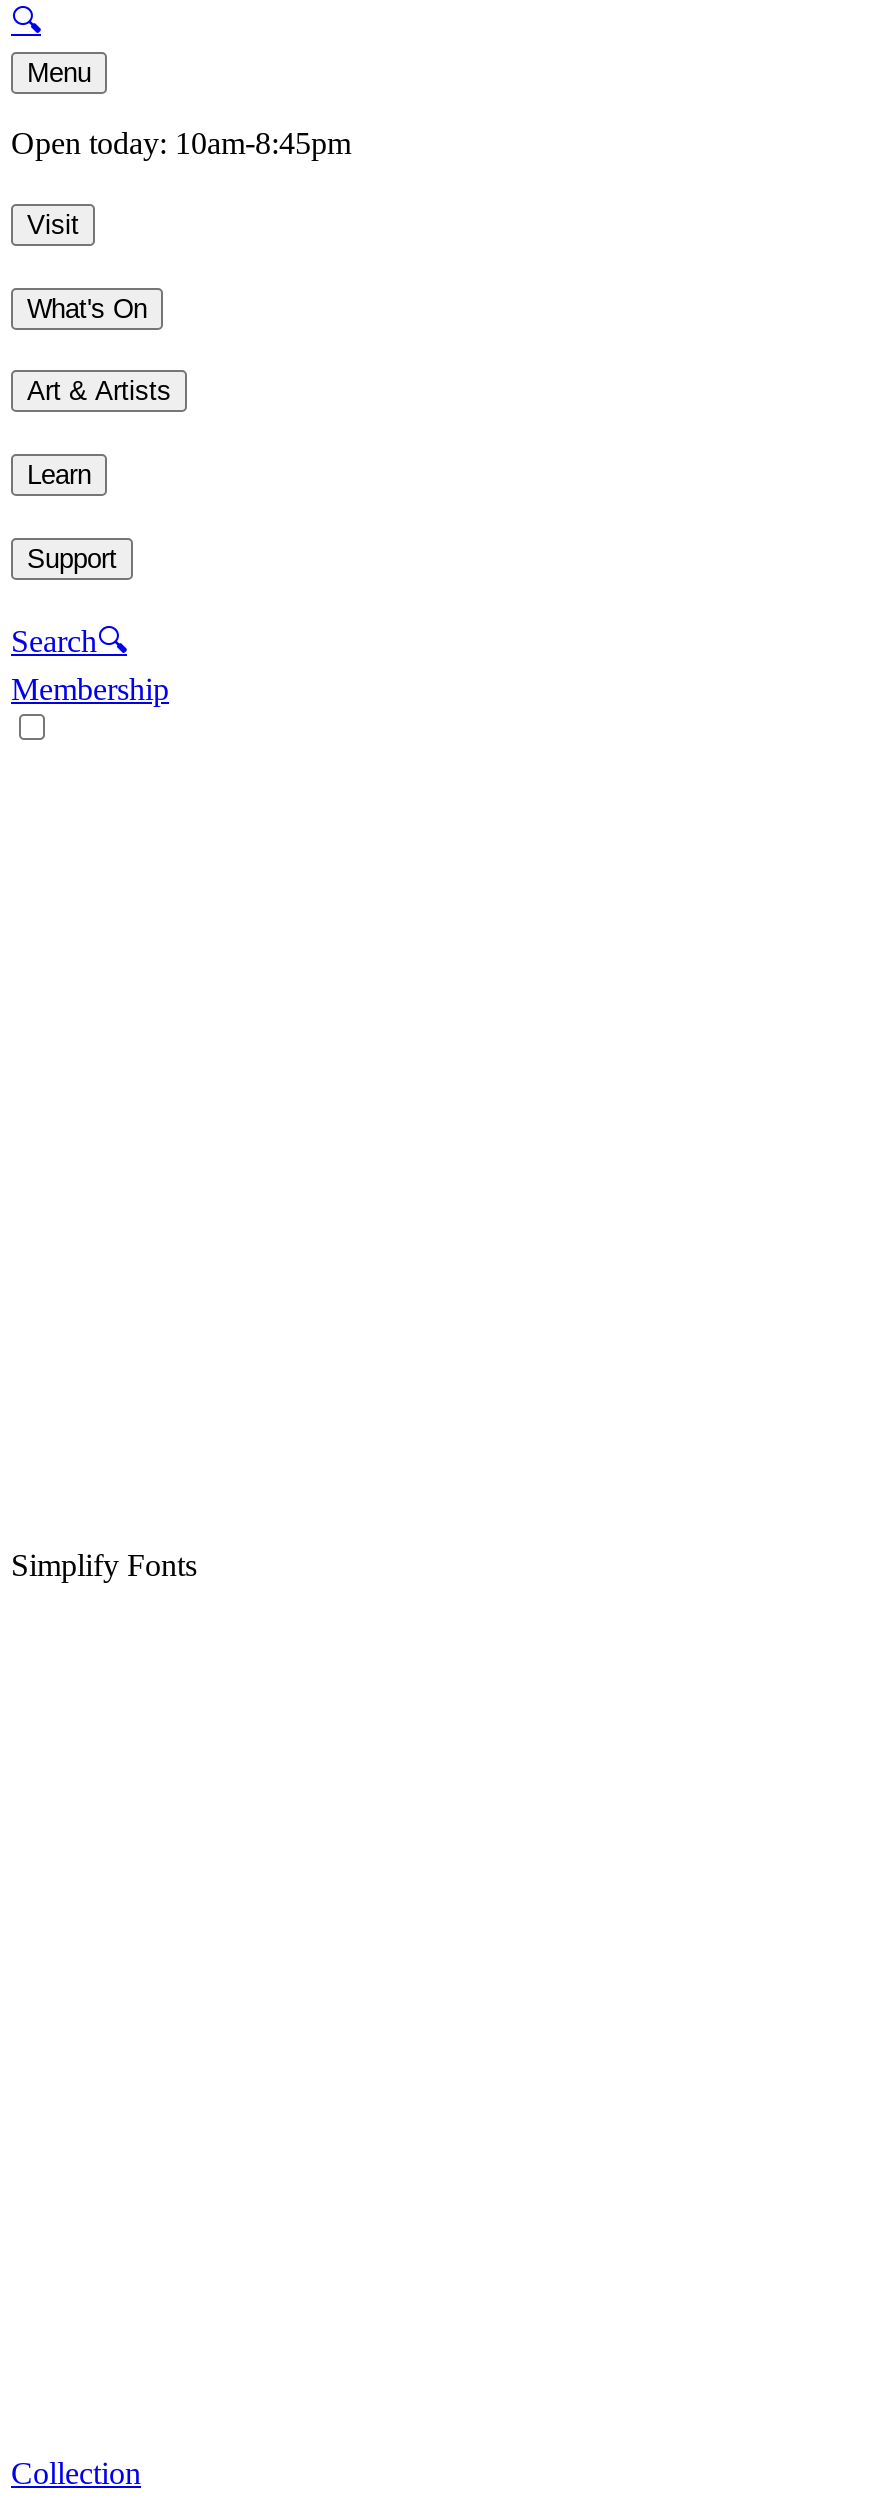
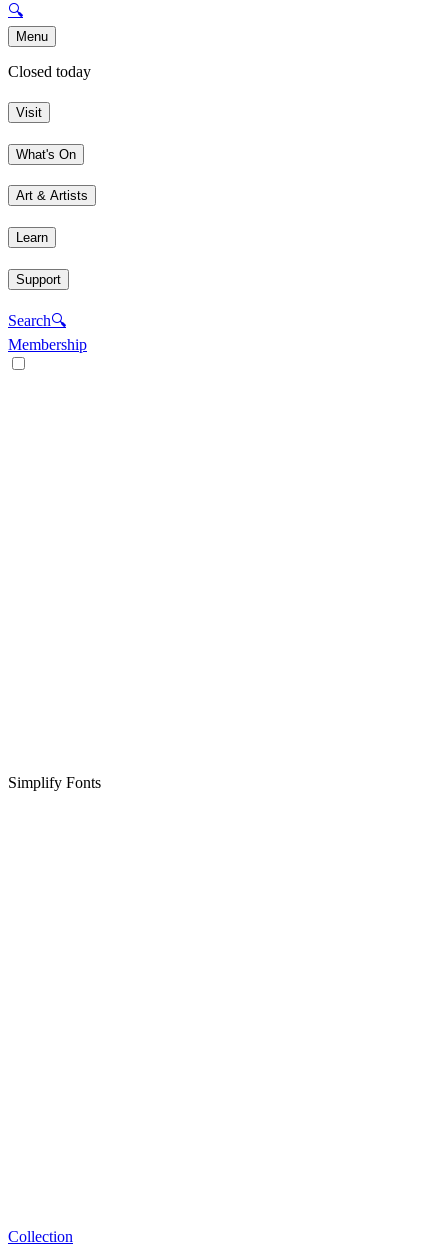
[11,127,351,161] Open today: 10am-8:45pm -> [8,63,91,80] Closed today

